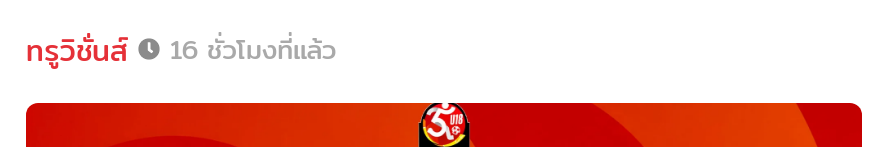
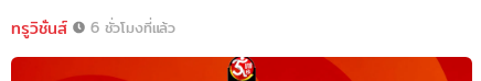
[170,28,336,68] 16 ชั่วโมงที่แล้ว -> [90,16,176,38] 6 ชั่วโมงที่แล้ว

